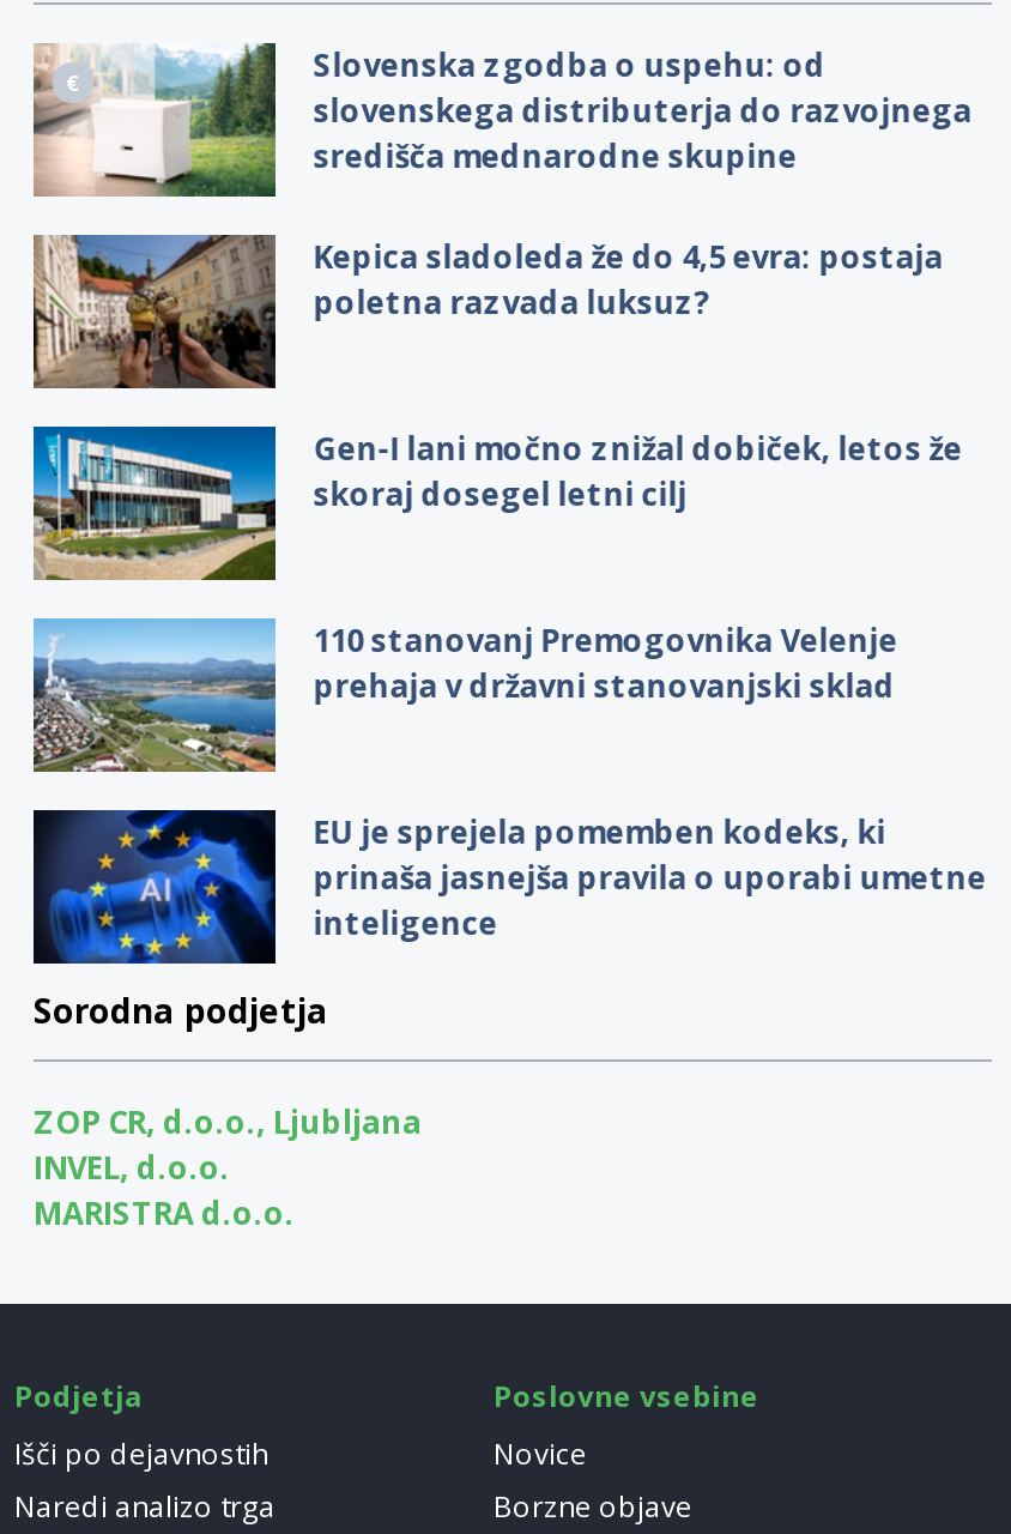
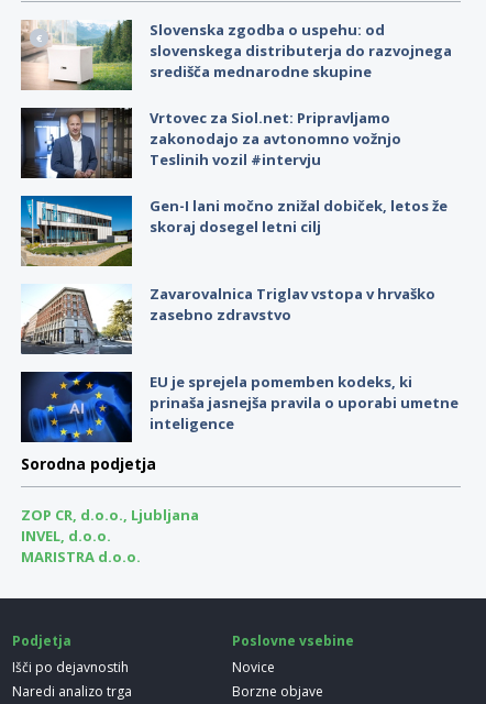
[31,232,943,391] [image] | Kepica sladoleda že do 4,5 evra: postaja | poletna razvada luksuz? -> [20,107,401,179] [image] | Vrtovec za Siol.net: Pripravljamo | zakonodajo za avtonomno vožnjo | Teslinih vozil #intervju
[31,616,898,774] [image] | 110 stanovanj Premogovnika Velenje | prehaja v državni stanovanjski sklad -> [21,284,435,355] [image] | Zavarovalnica Triglav vstopa v hrvaško | zasebno zdravstvo

